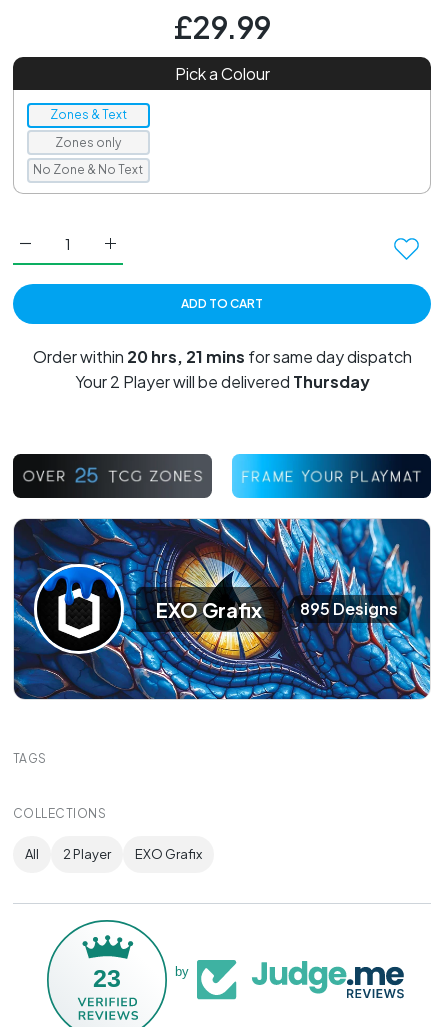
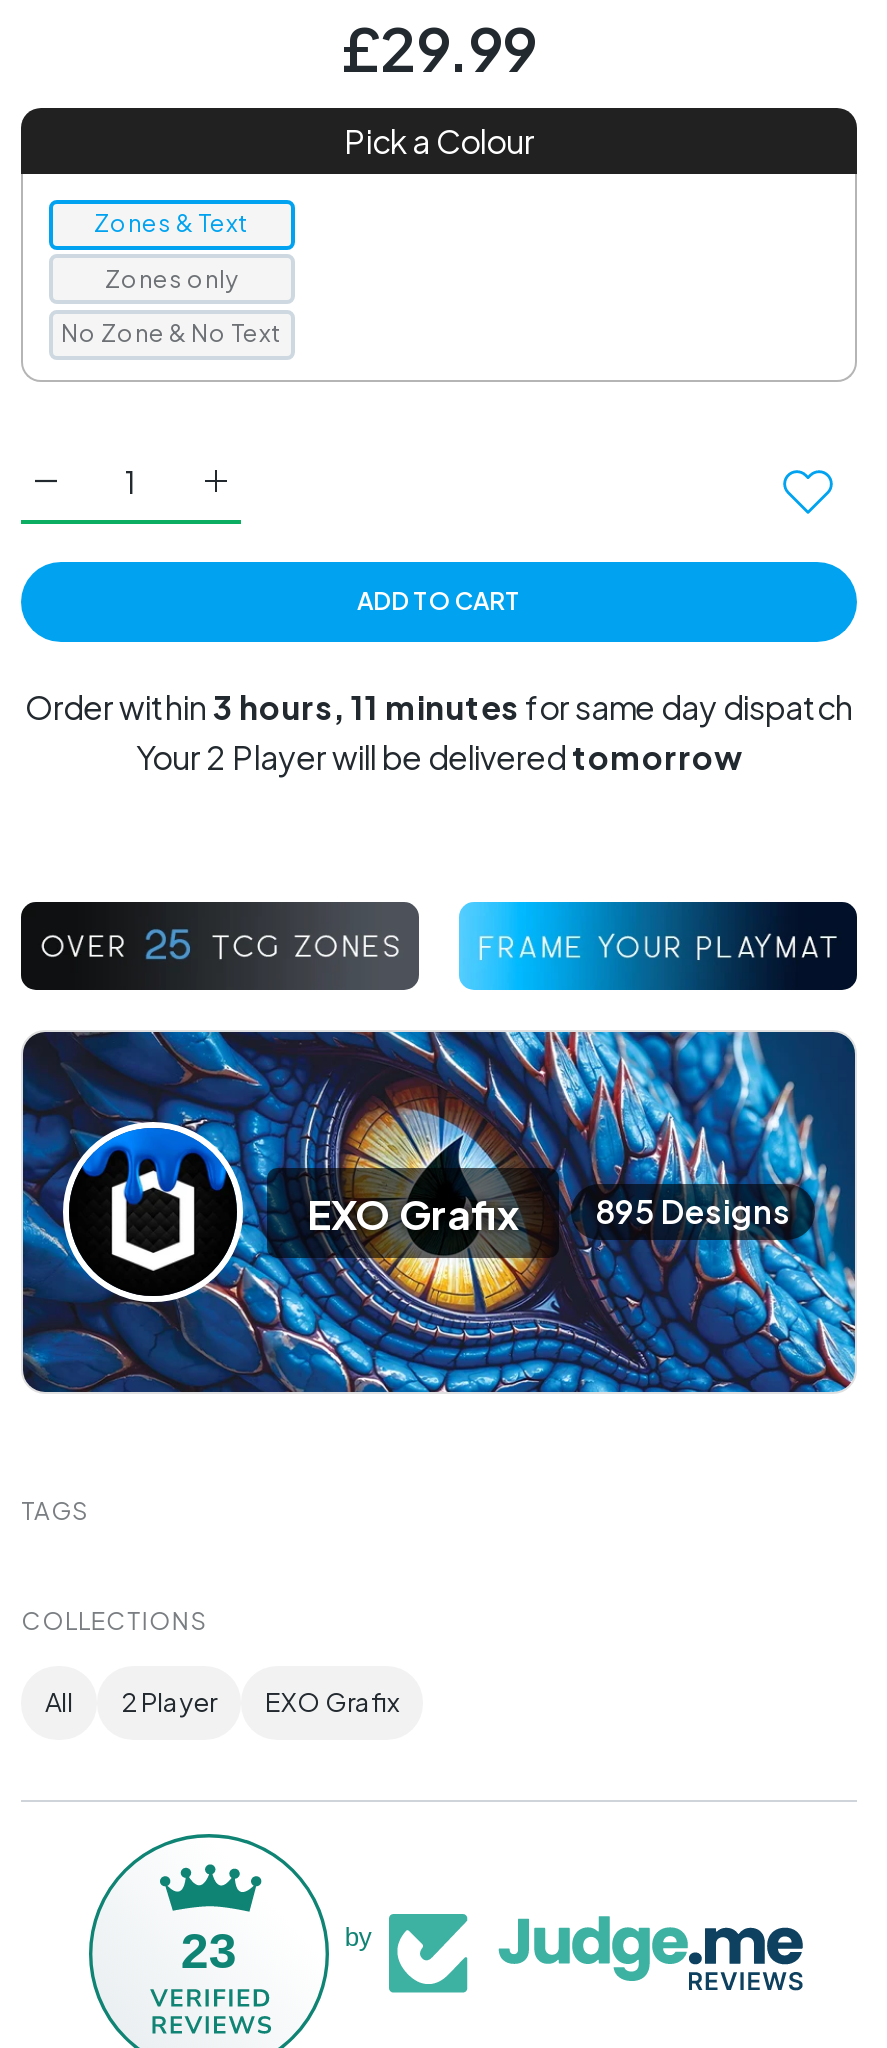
[32,346,411,367] Order within 20 hrs, 21 mins for same day dispatch -> [25,686,853,728] Order within 3 hours, 11 minutes for same day dispatch
[74,371,369,392] Your 2 Player will be delivered Thursday -> [136,736,742,778] Your 2 Player will be delivered tomorrow

